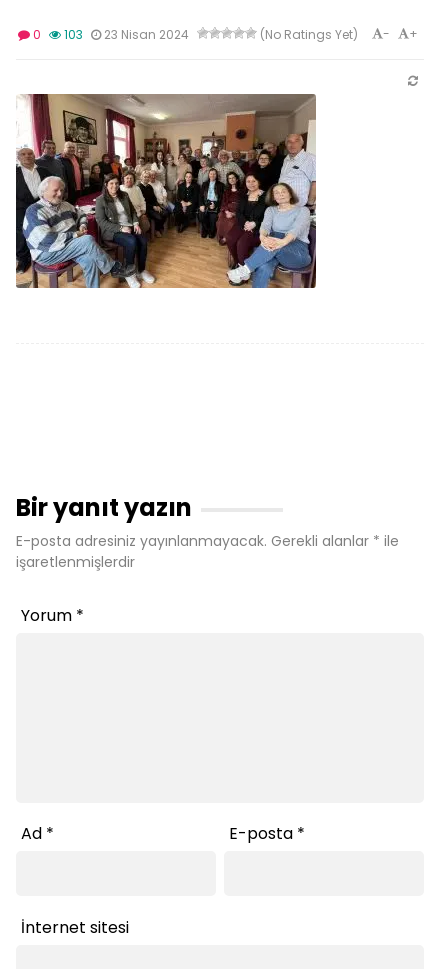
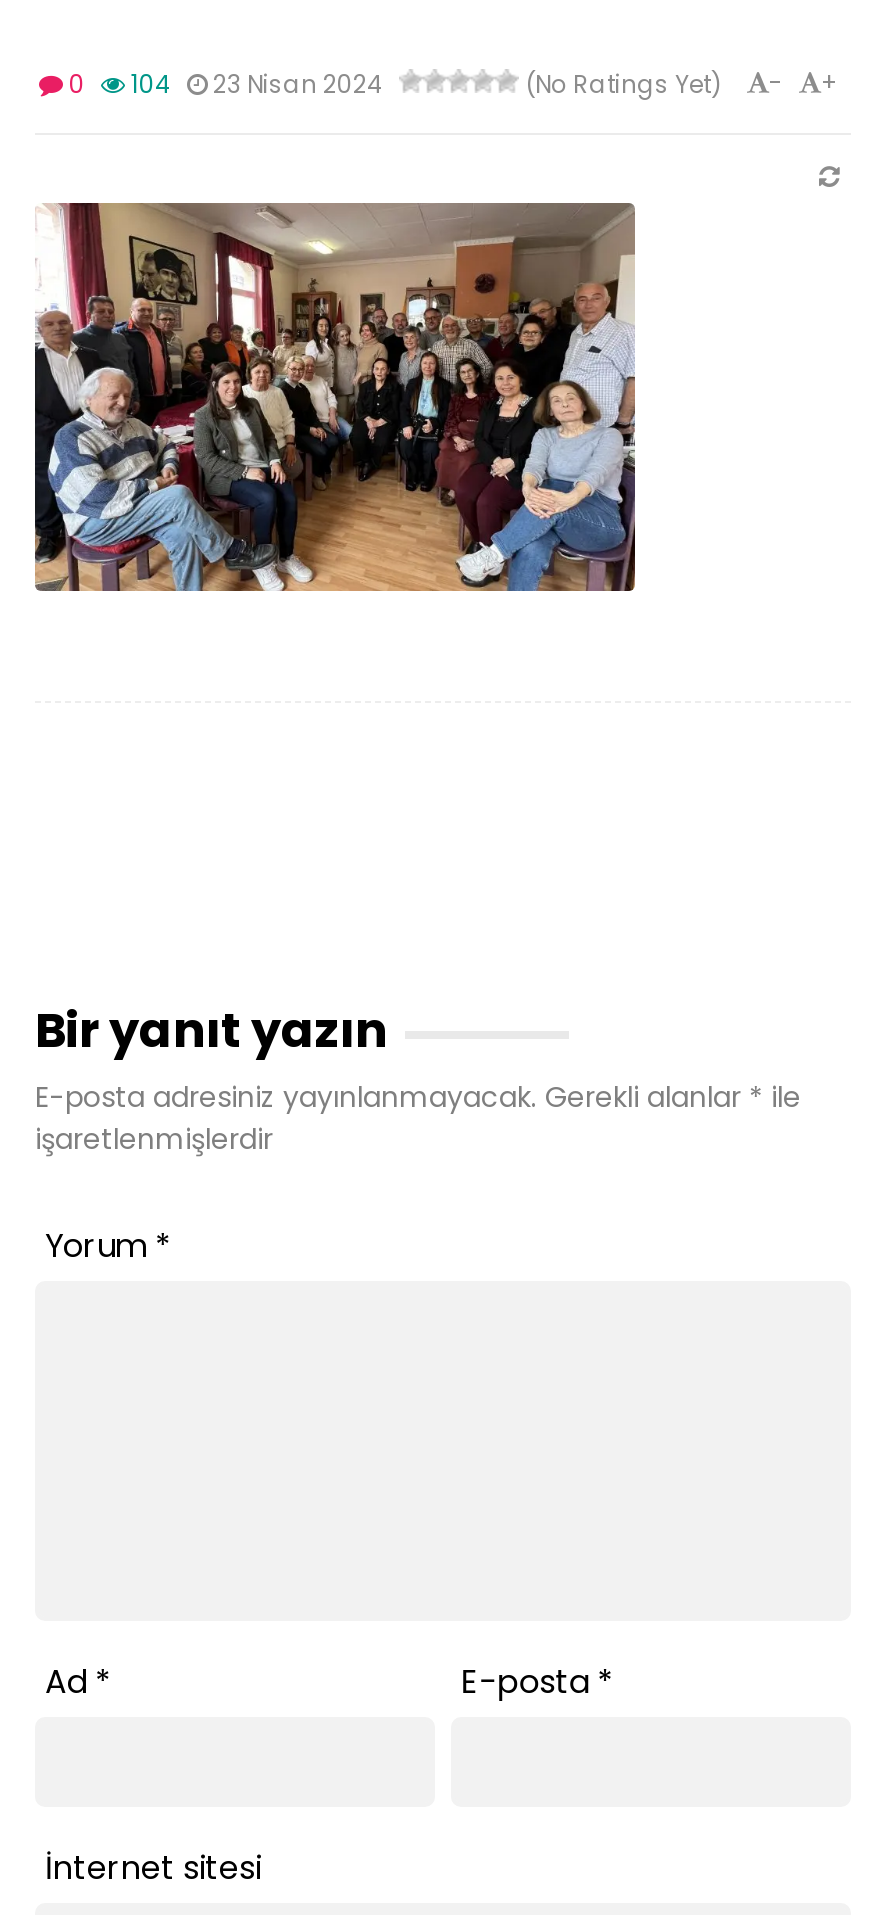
[30,26,189,43] 0 103 23 Nisan 2024 -> [63,68,383,102] 0 104 23 Nisan 2024

